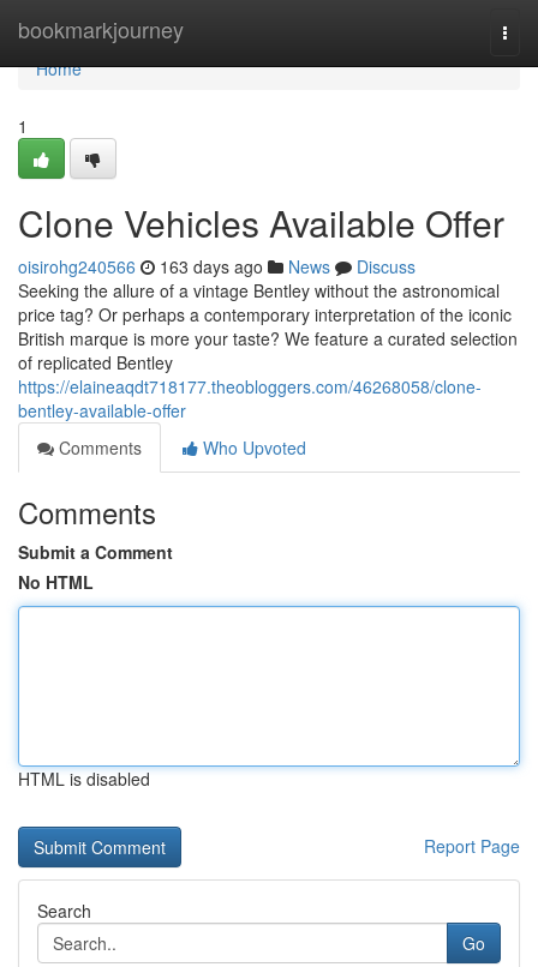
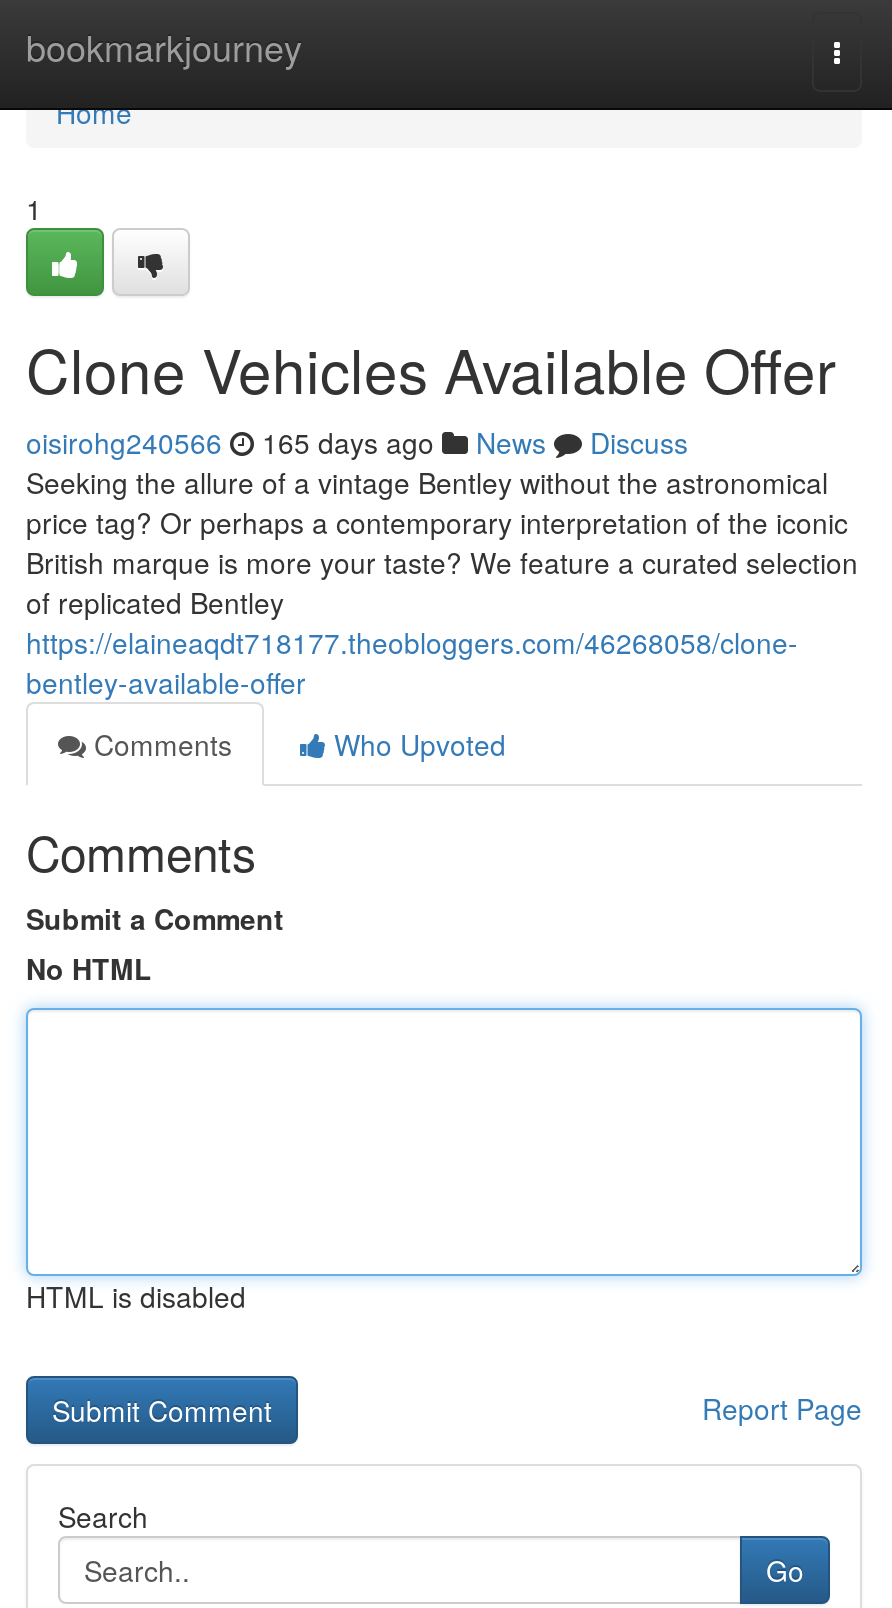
[18,254,416,278] oisirohg240566 163 days ago News Discuss -> [26,422,688,462] oisirohg240566 165 days ago News Discuss

